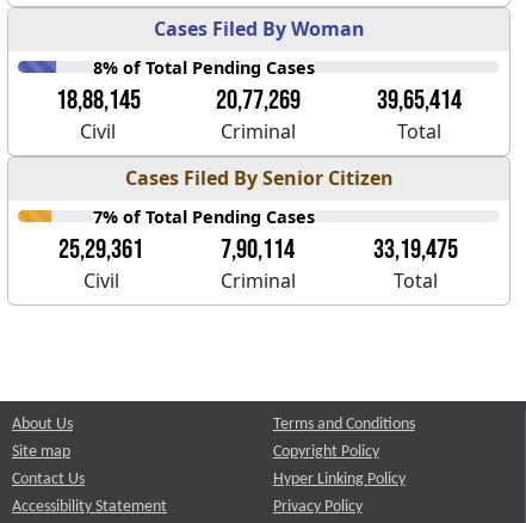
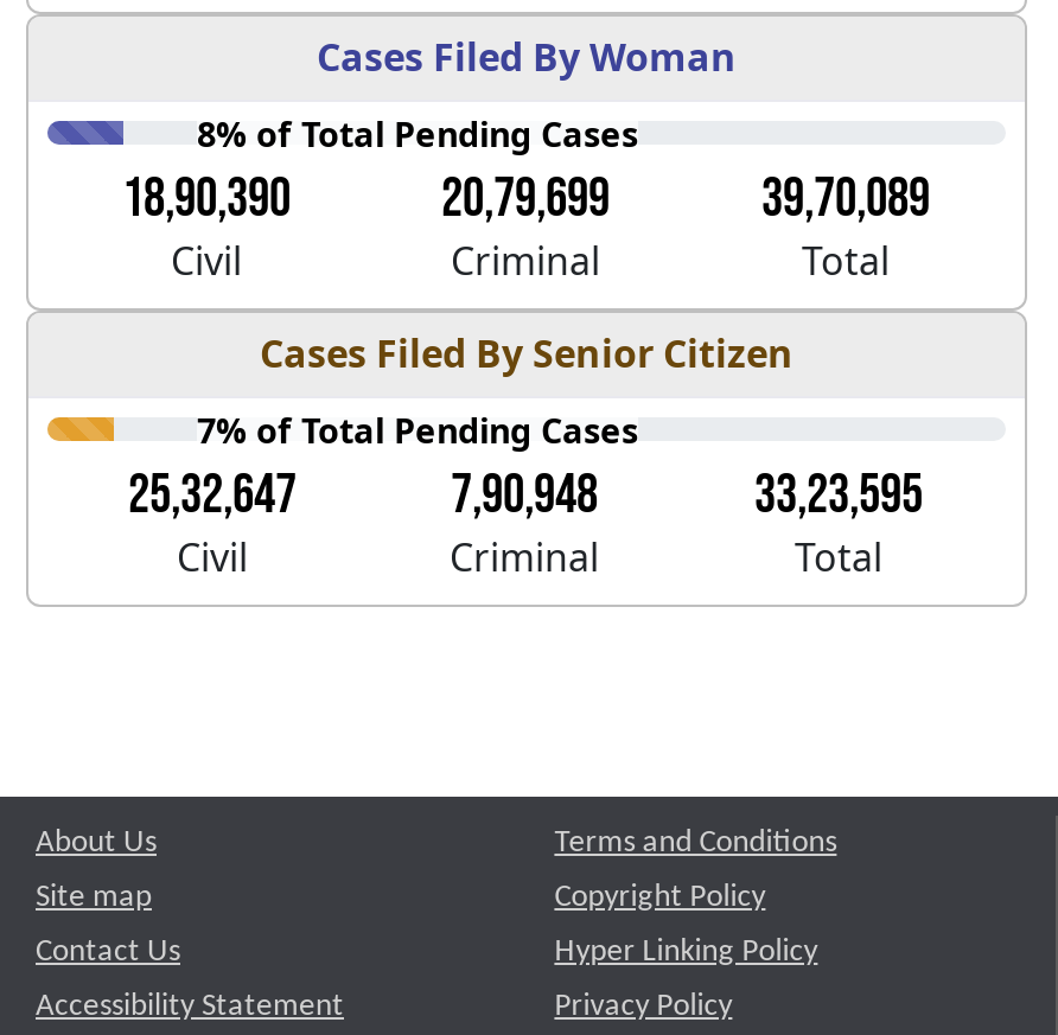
[55,84,140,117] 18,88,145 -> [122,166,291,233] 18,90,390
[216,84,301,117] 20,77,269 -> [441,166,610,233] 20,79,699
[377,84,462,117] 39,65,414 -> [761,166,930,233] 39,70,089
[58,233,143,267] 25,29,361 -> [128,463,297,529] 25,32,647
[221,233,295,267] 7,90,114 -> [451,463,598,529] 7,90,948
[373,233,458,267] 33,19,475 -> [754,463,923,529] 33,23,595

